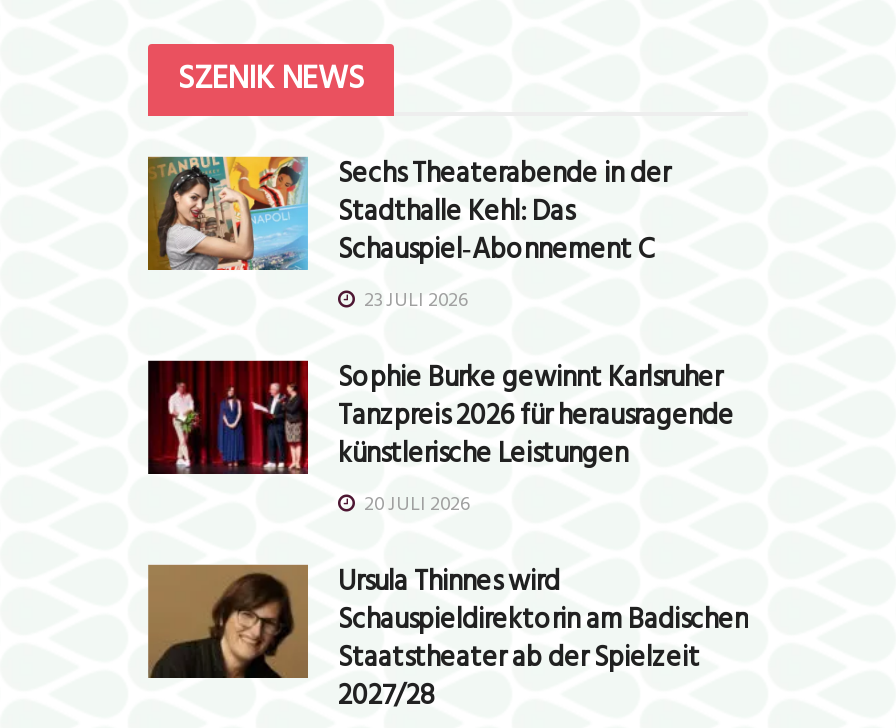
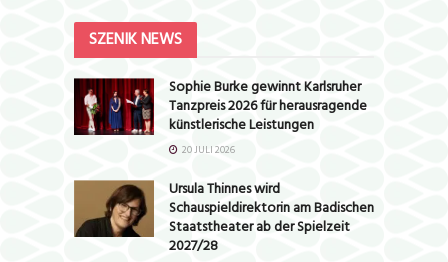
[146,153,670,317] [image] | Sechs Theaterabende in der | Stadthalle Kehl: Das | Schauspiel‑Abonnement C | 23 JULI 2026 -> none

